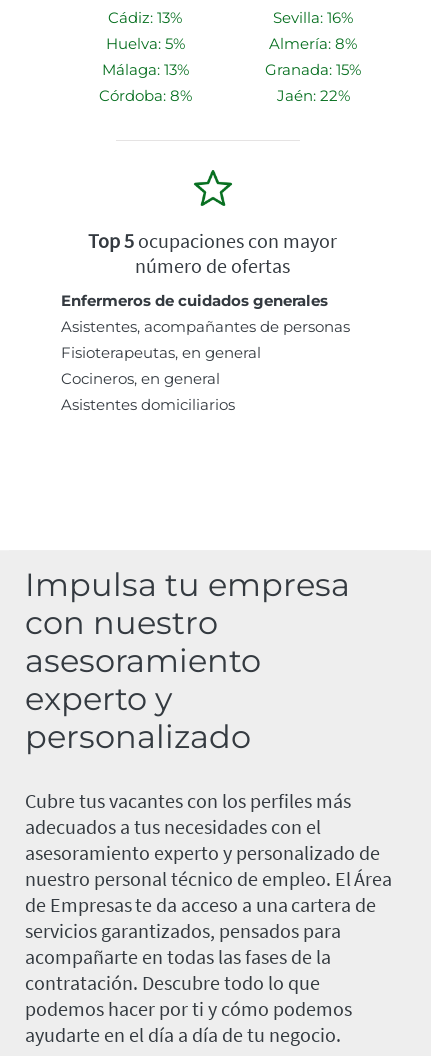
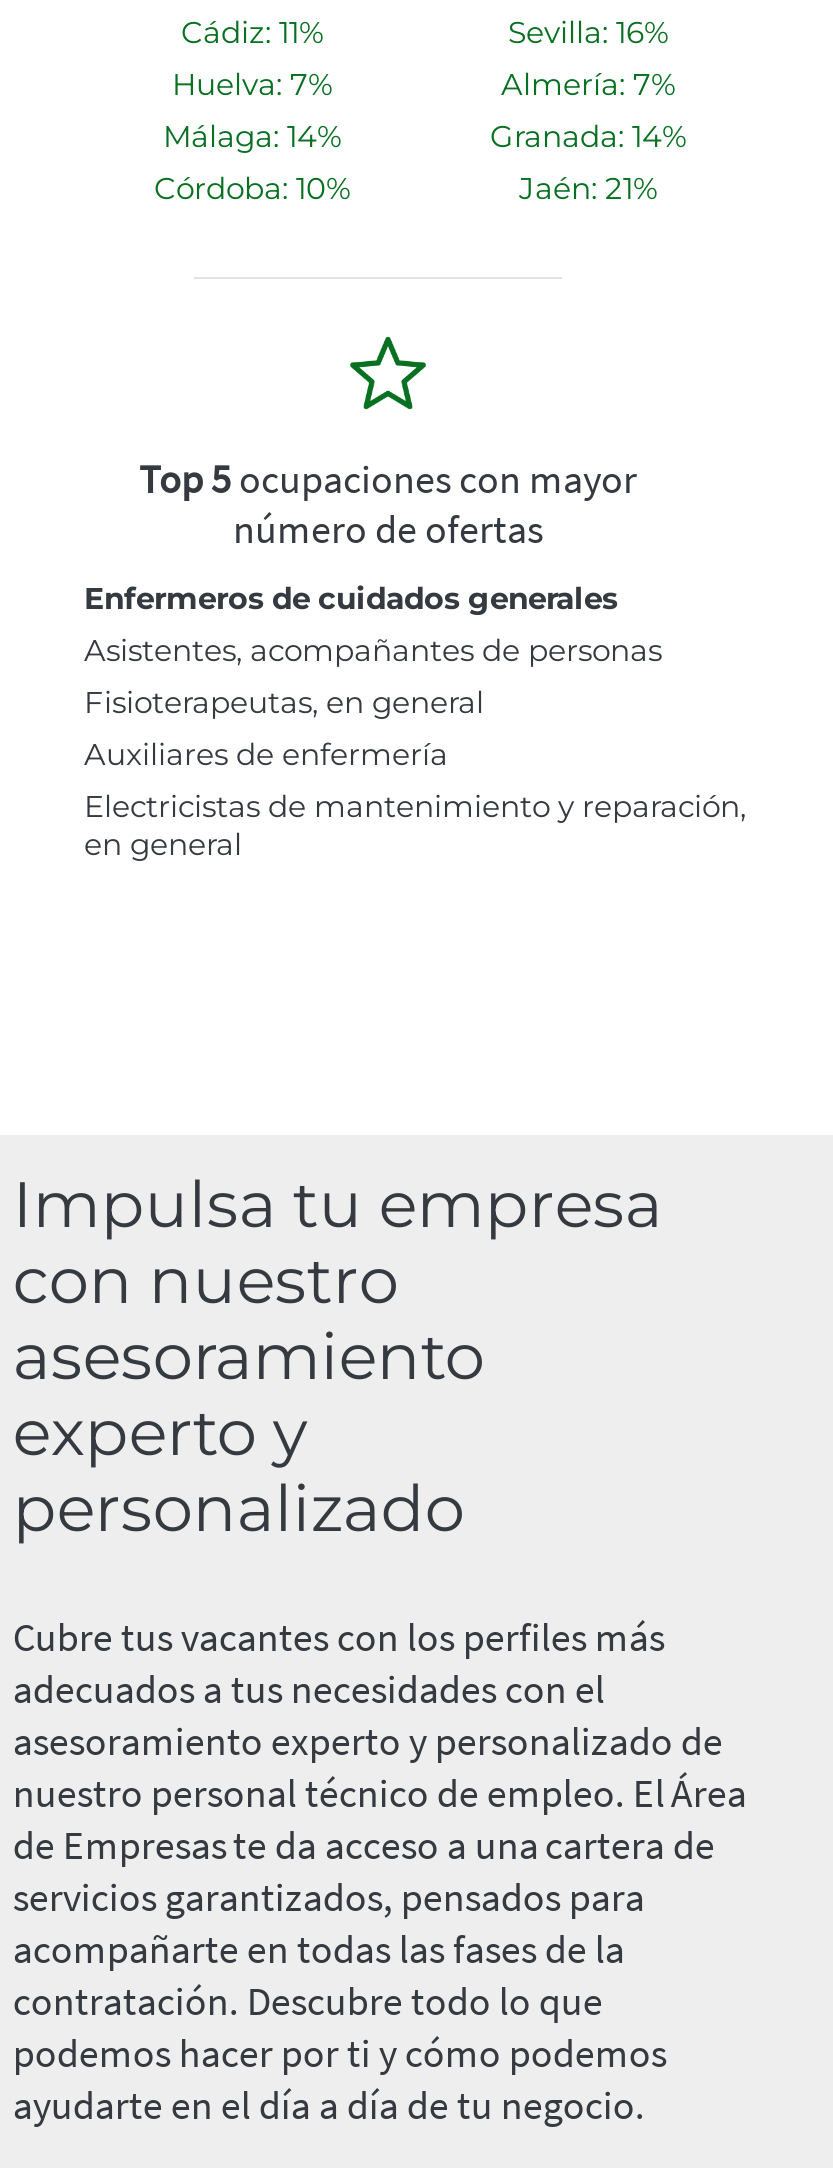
[108,8,182,27] Cádiz: 13% -> [181,13,323,51] Cádiz: 11%
[105,34,184,53] Huelva: 5% -> [172,65,332,103] Huelva: 7%
[269,34,357,53] Almería: 8% -> [501,65,675,103] Almería: 7%
[101,60,188,79] Málaga: 13% -> [163,117,341,155] Málaga: 14%
[265,60,361,79] Granada: 15% -> [490,117,686,155] Granada: 14%
[98,86,191,105] Córdoba: 8% -> [154,169,350,207] Córdoba: 10%
[276,86,349,105] Jaén: 22% -> [519,169,657,207] Jaén: 21%
[61,369,235,414] Cocineros, en general | Asistentes domiciliarios -> [84,735,746,863] Auxiliares de enfermería | Electricistas de mantenimiento y reparación, | en general

